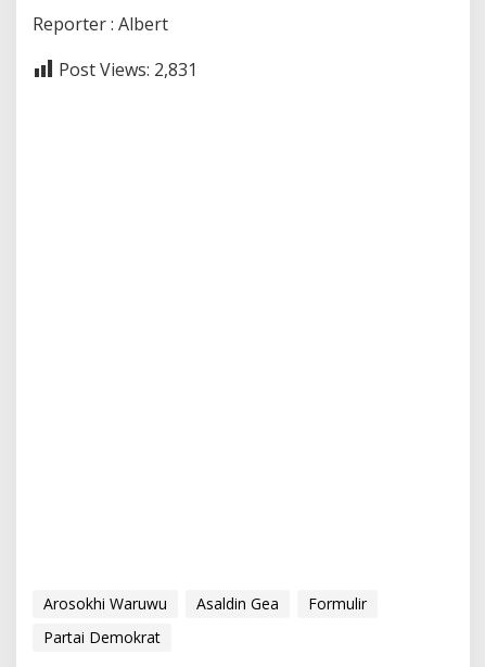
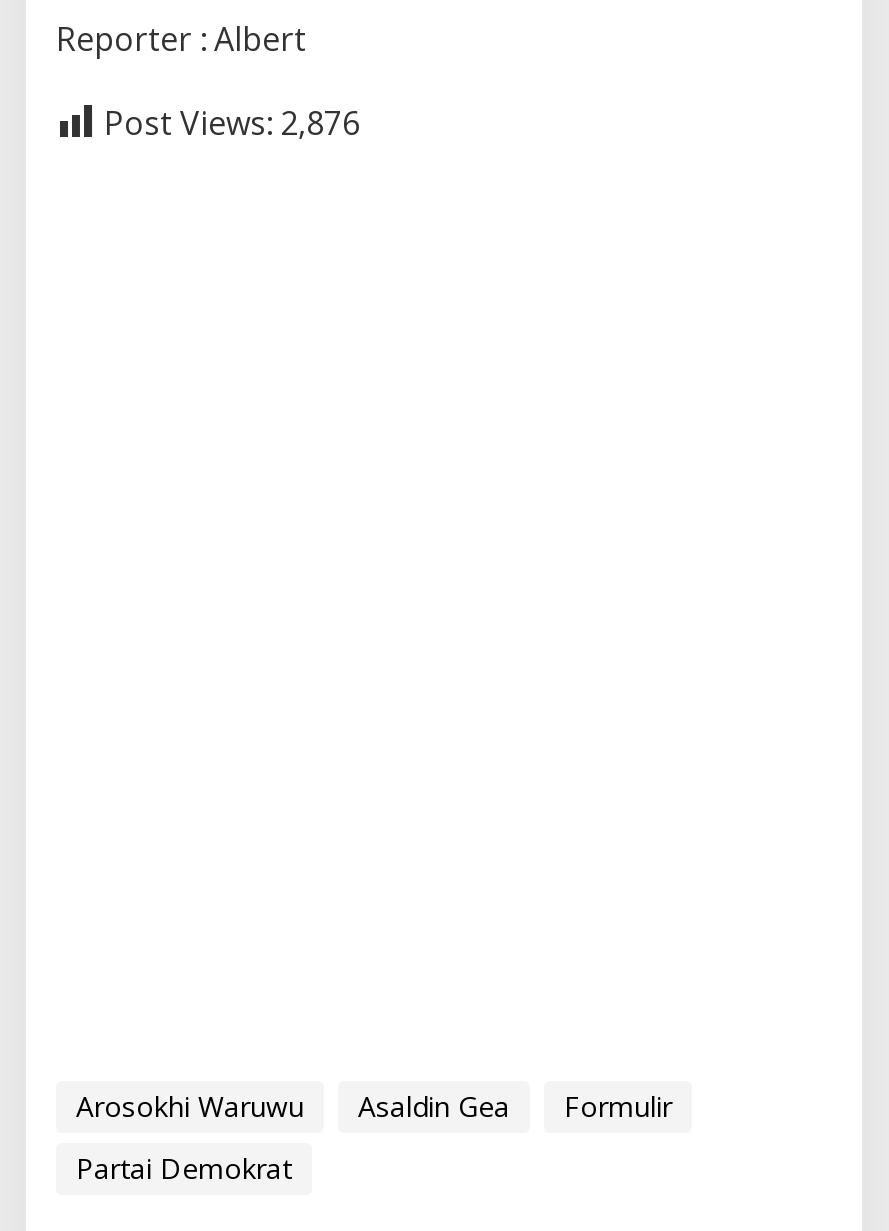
[59,57,197,81] Post Views: 2,831 -> [104,100,360,144] Post Views: 2,876

